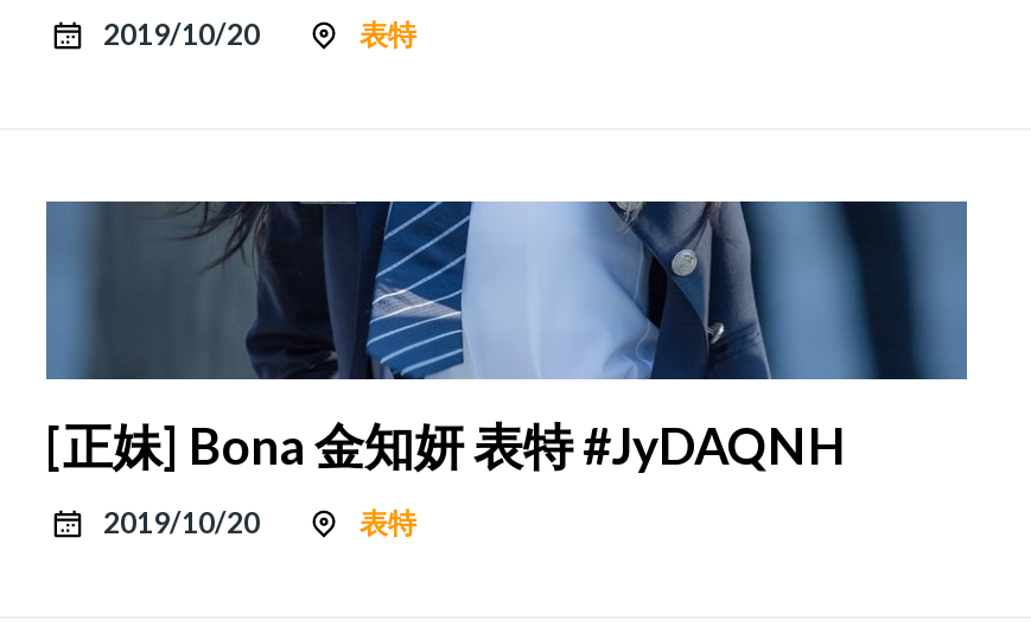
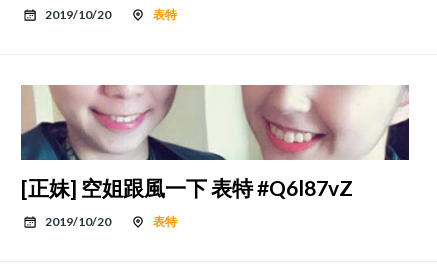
[44,198,969,473] [image] | [正妹] Bona 金知妍 表特 #JyDAQNH -> [20,84,410,200] [image] | [正妹] 空姐跟風一下 表特 #Q6l87vZ

